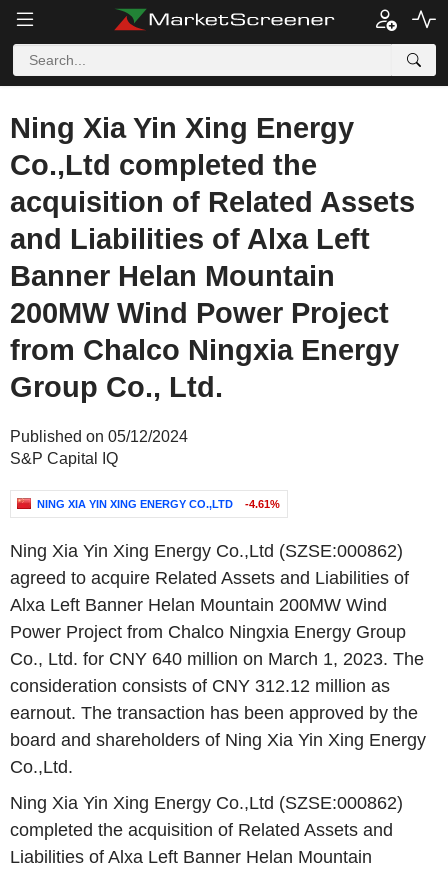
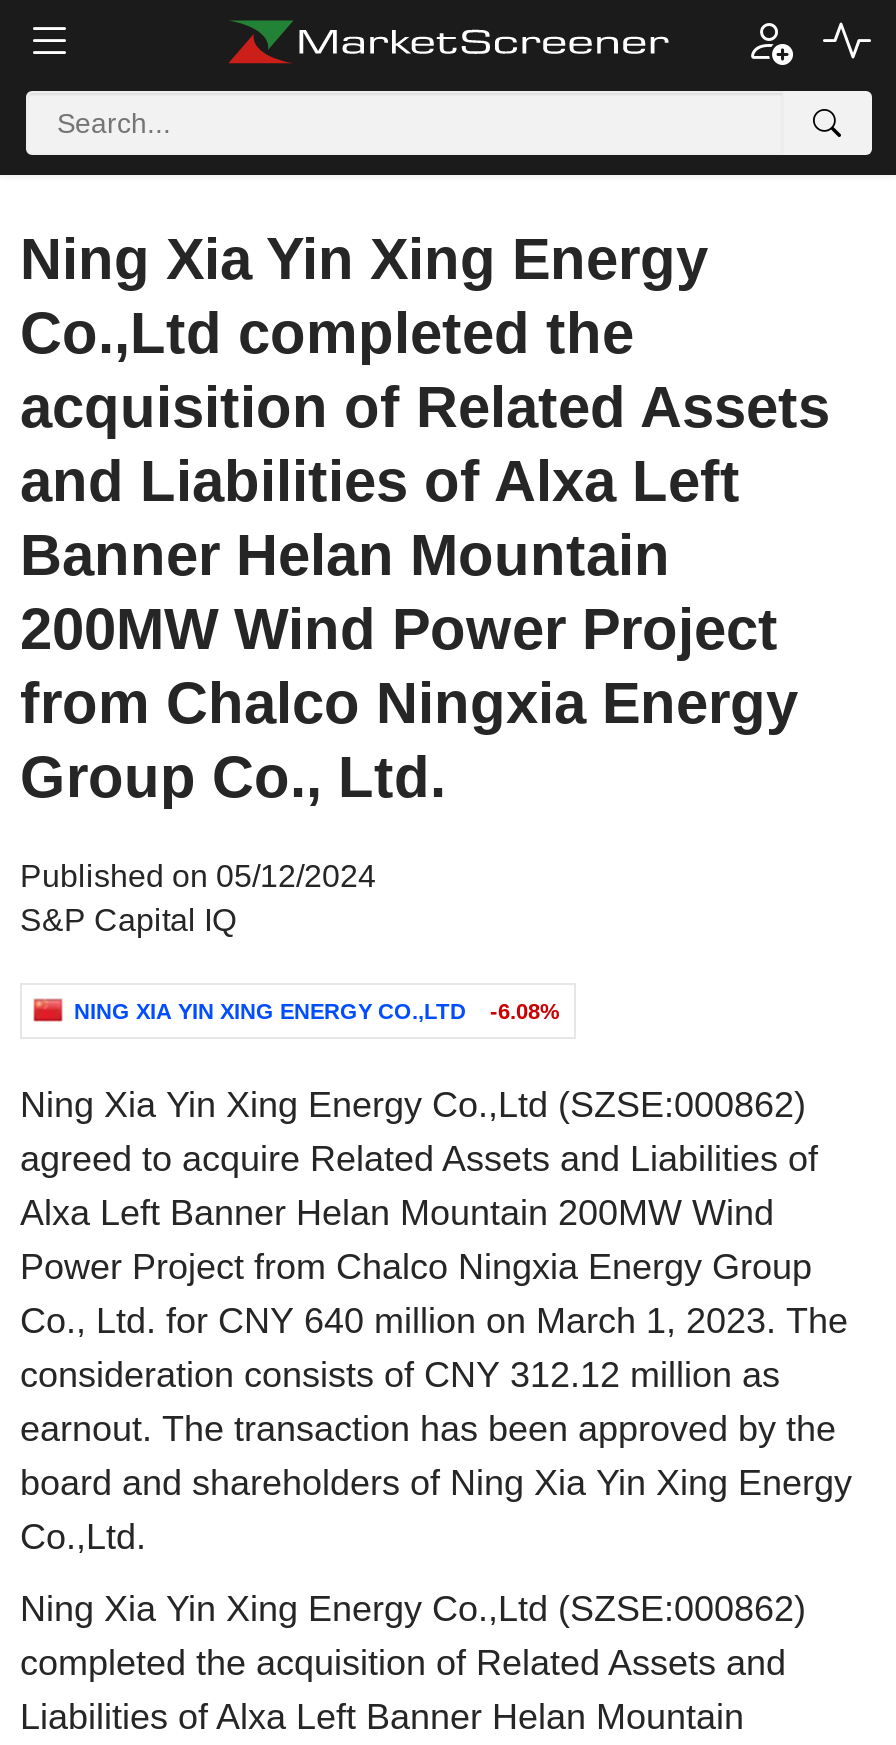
[37,498,280,510] NING XIA YIN XING ENERGY CO.,LTD -4.61% -> [74,999,560,1023] NING XIA YIN XING ENERGY CO.,LTD -6.08%

